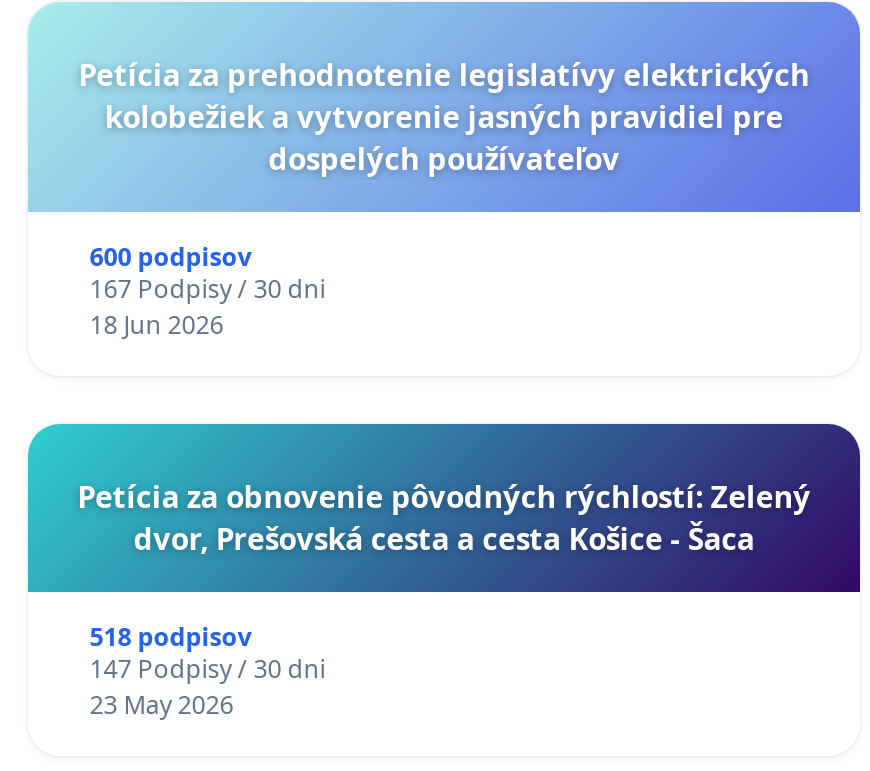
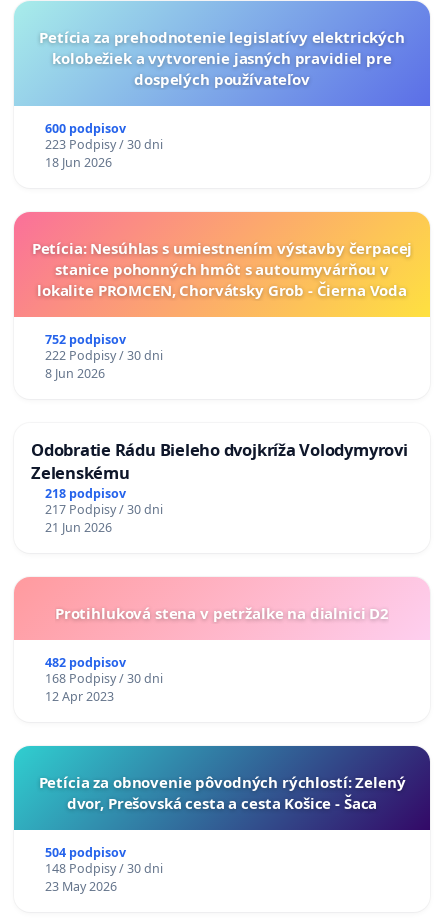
[90,273,326,307] 167 Podpisy / 30 dni -> [45,136,163,153] 223 Podpisy / 30 dni
none -> [13,211,431,536] [image] | Petícia: Nesúhlas s umiestnením výstavby čerpacej | stanice pohonných hmôt s autoumyvárňou v | lokalite PROMCEN, Chorvátsky Grob - Čierna Voda | 752 podpisov | 222 Podpisy / 30 dni | 8 Jun 2026 | Odobratie Rádu Bieleho dvojkríža Volodymyrovi | Zelenskému | 218 podpisov | 217 Podpisy / 30 dni | 21 Jun 2026
none -> [45,603,389,705] Protihluková stena v petržalke na dialnici D2 | 482 podpisov | 168 Podpisy / 30 dni | 12 Apr 2023
[90,621,252,655] 518 podpisov -> [45,844,126,861] 504 podpisov
[90,653,326,687] 147 Podpisy / 30 dni -> [45,860,163,877] 148 Podpisy / 30 dni

